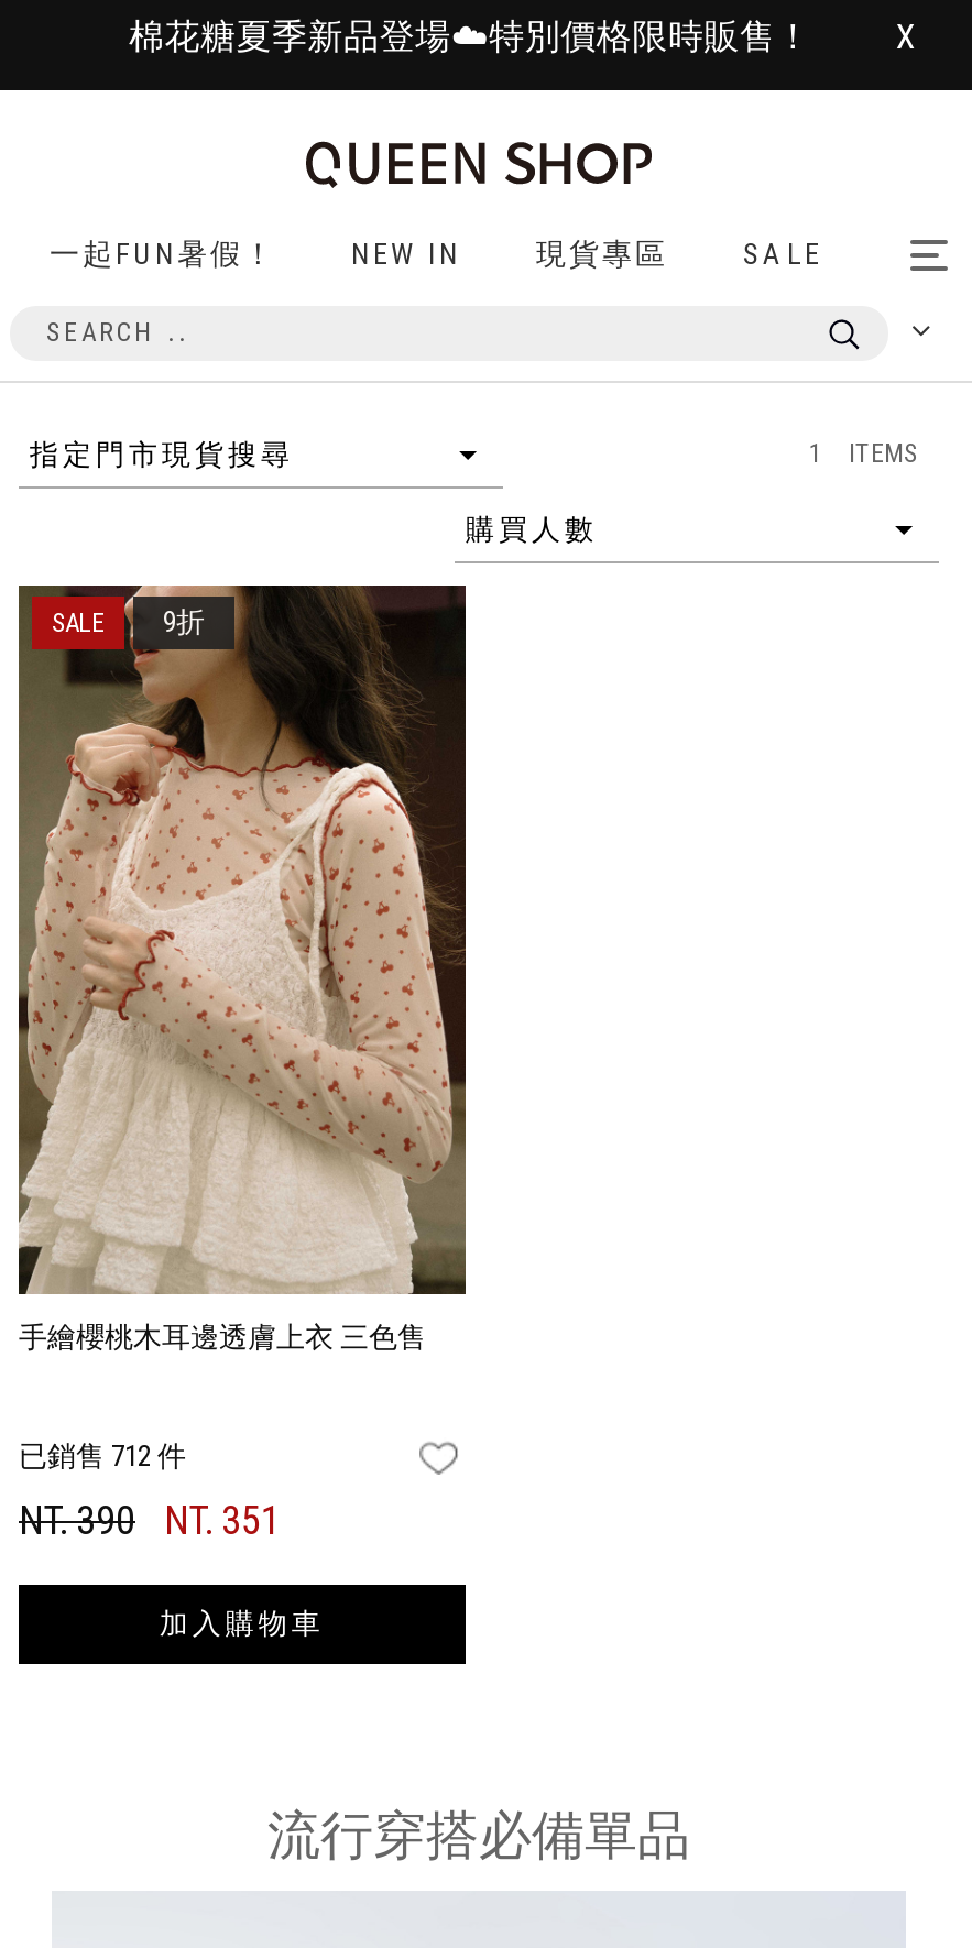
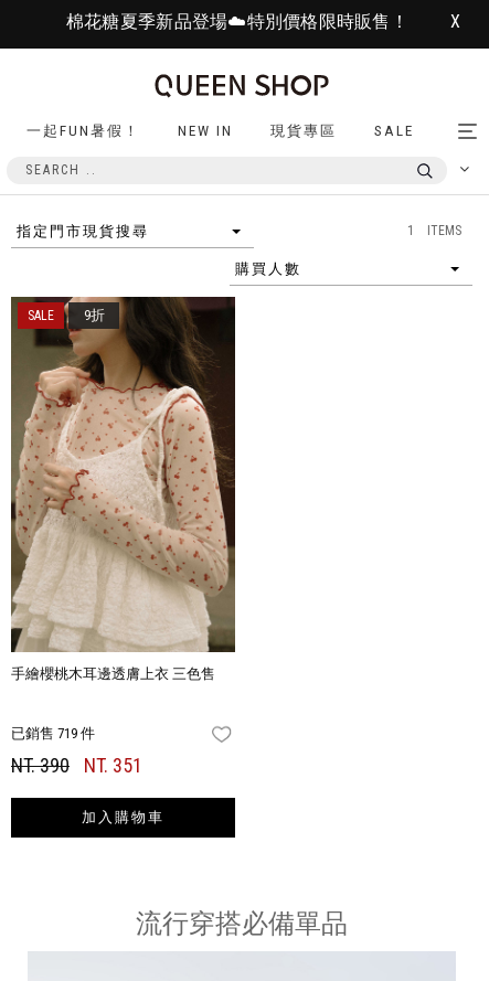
[19,1440,186,1473] 已銷售 712 件 -> [11,725,95,742] 已銷售 719 件

